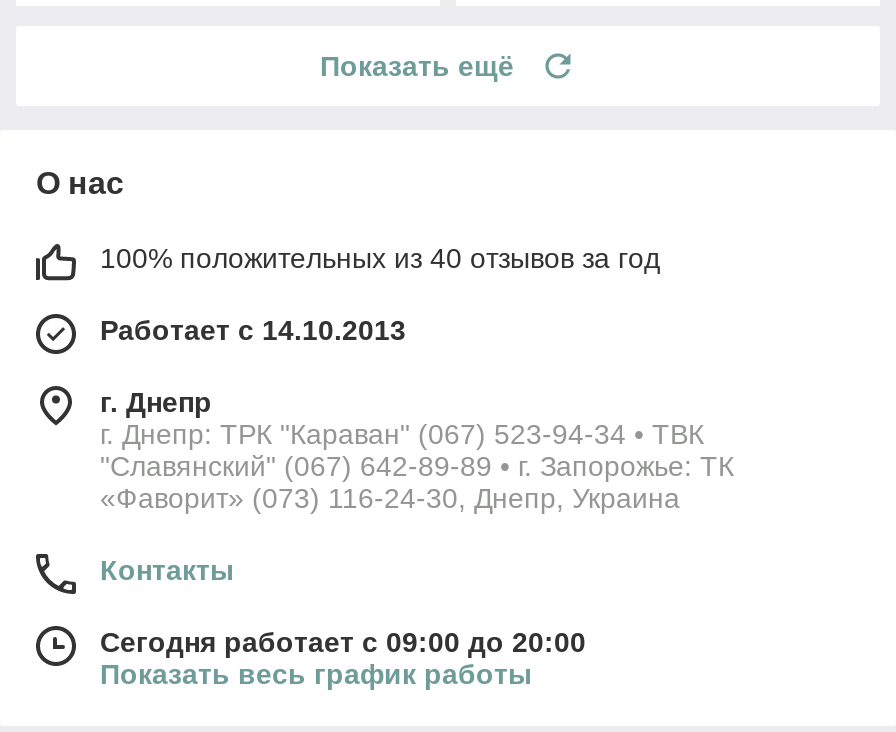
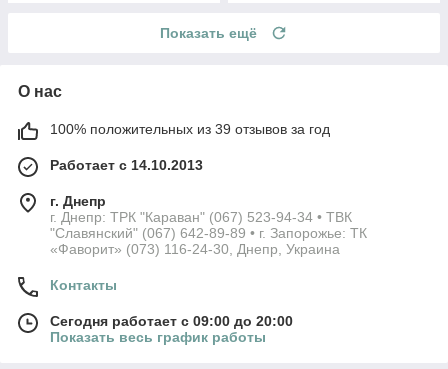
[100,242,660,274] 100% положительных из 40 отзывов за год -> [50,121,330,137] 100% положительных из 39 отзывов за год

